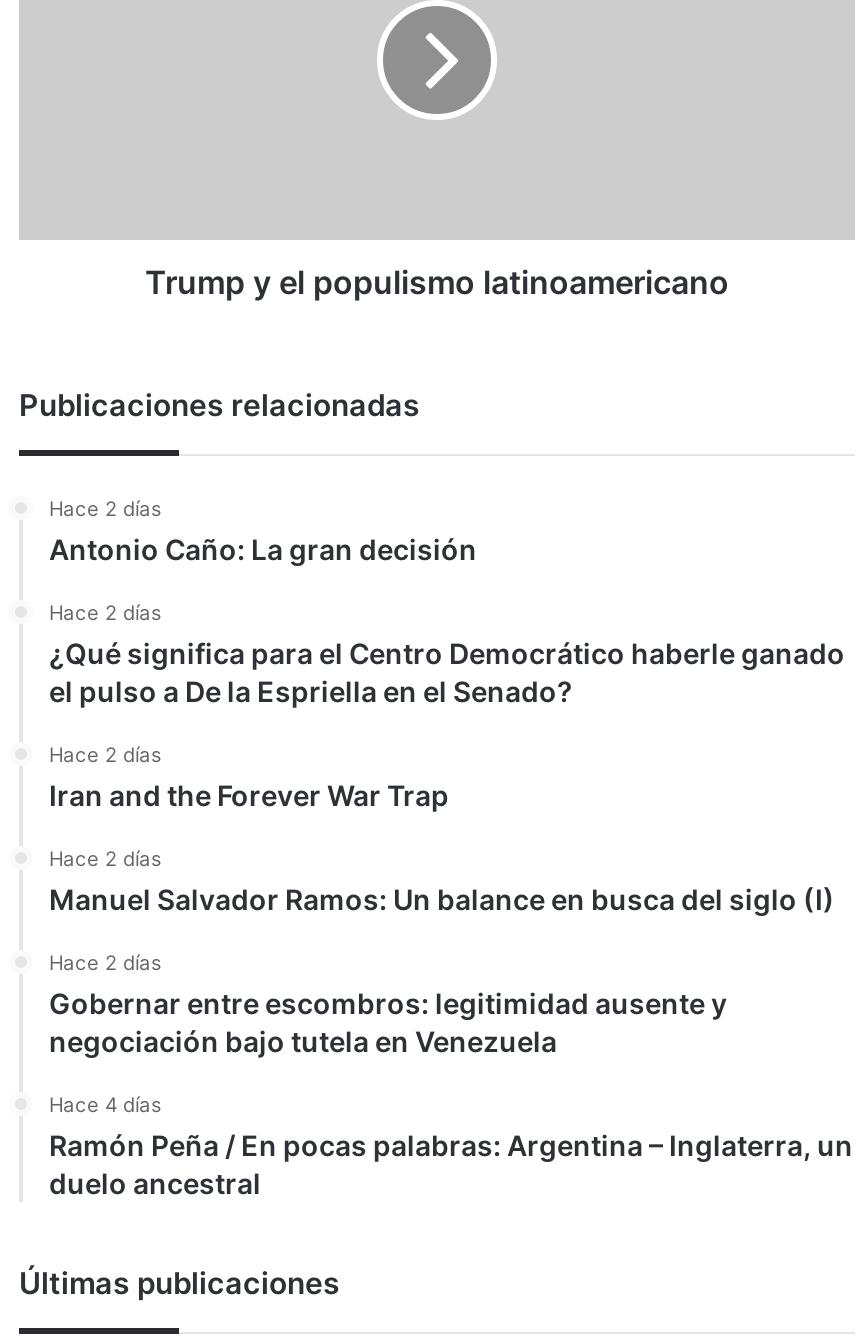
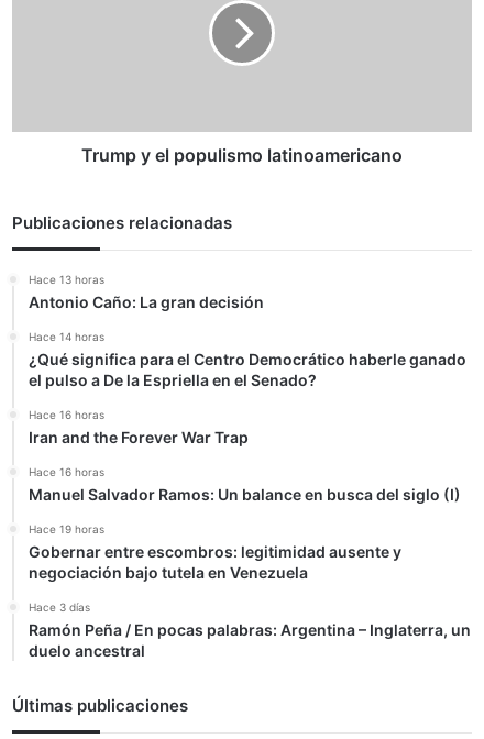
[49,495,161,519] Hace 2 días -> [29,272,105,285] Hace 13 horas
[49,599,161,623] Hace 2 días -> [29,329,105,343] Hace 14 horas
[49,741,161,765] Hace 2 días -> [29,407,105,421] Hace 16 horas
[49,845,161,869] Hace 2 días -> [29,465,105,478] Hace 16 horas
[49,949,161,973] Hace 2 días -> [29,522,105,535] Hace 19 horas
[49,1091,161,1115] Hace 4 días -> [29,600,90,613] Hace 3 días

